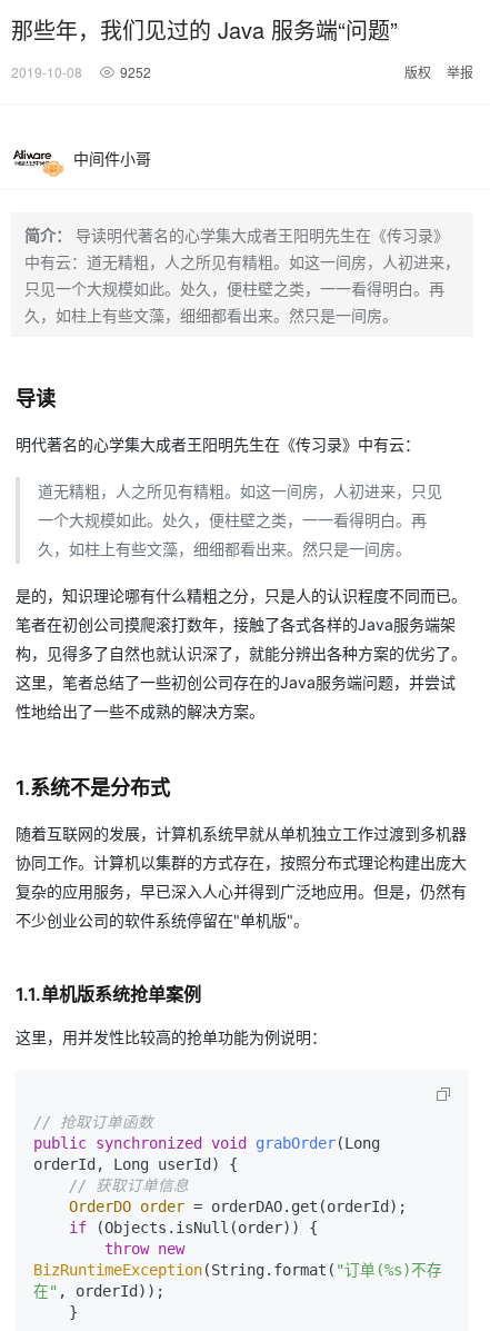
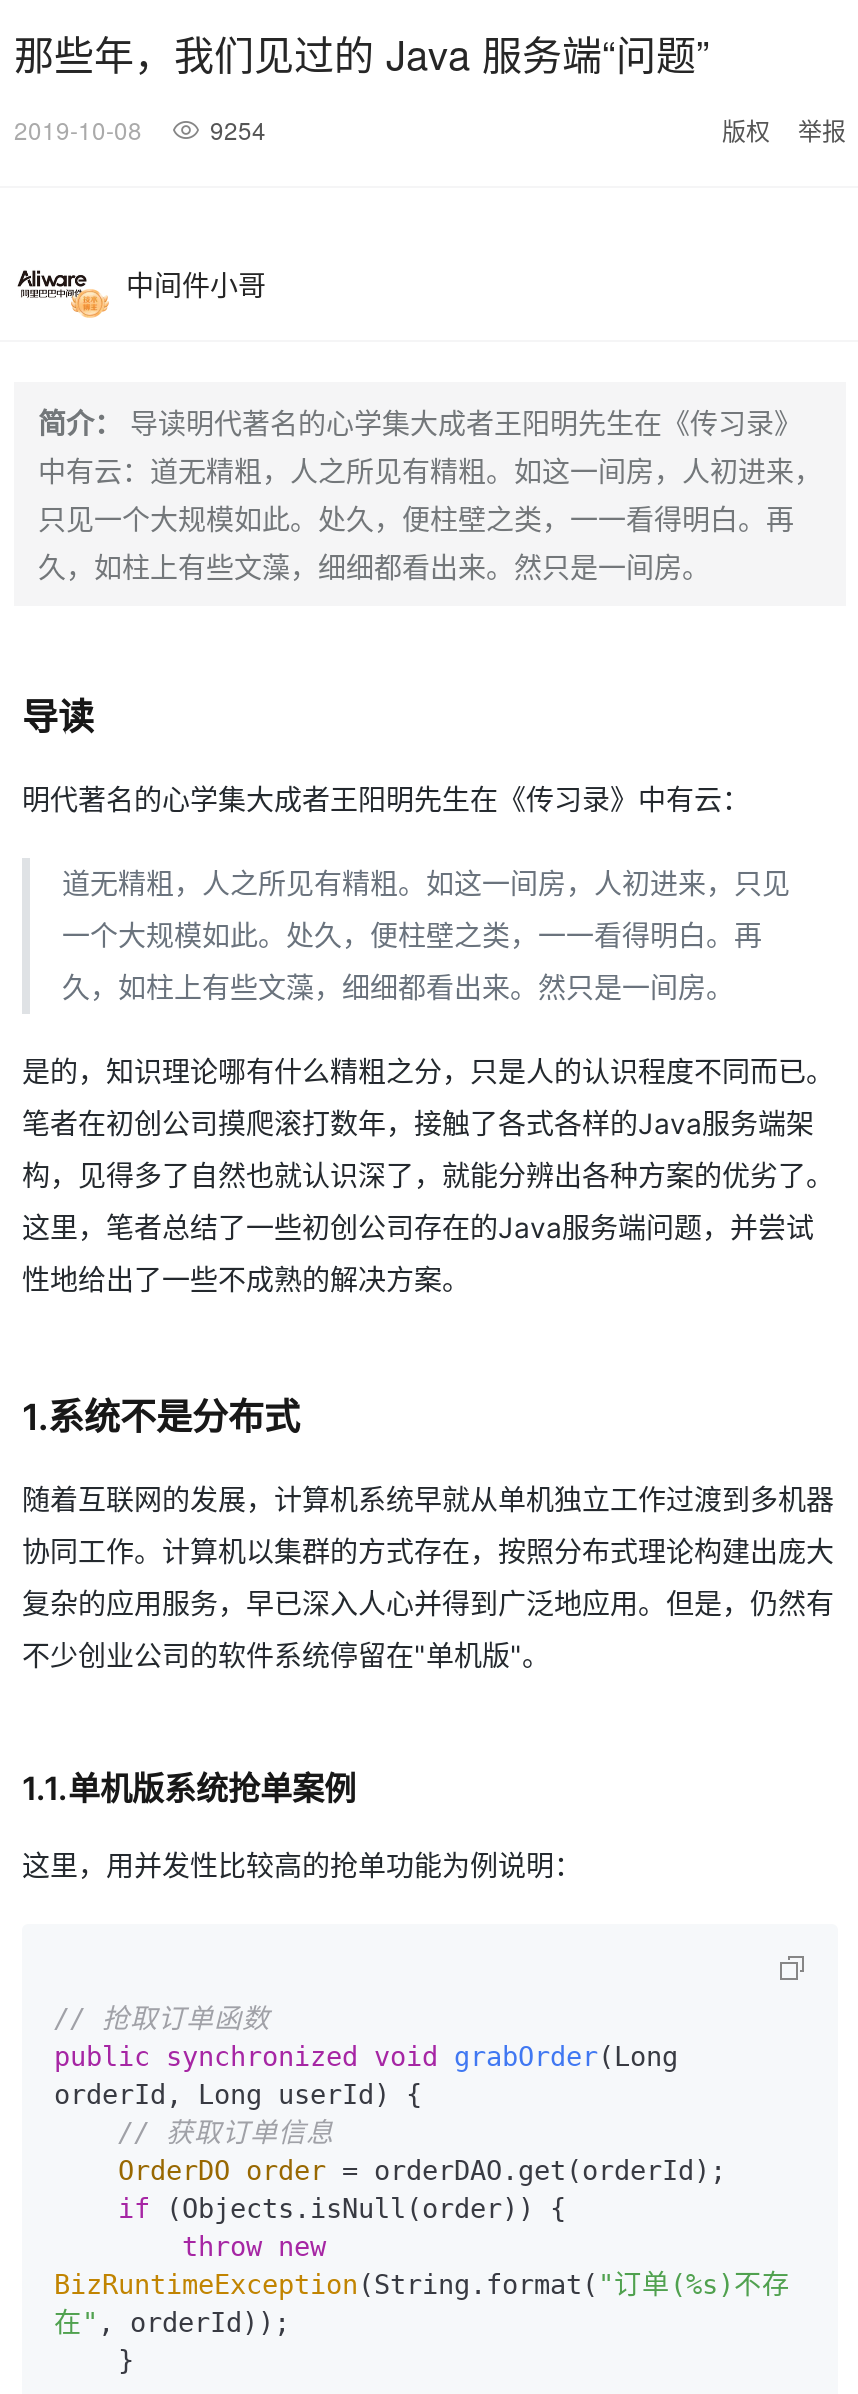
[11,62,151,81] 2019-10-08 9252 -> [14,112,266,146] 2019-10-08 9254

